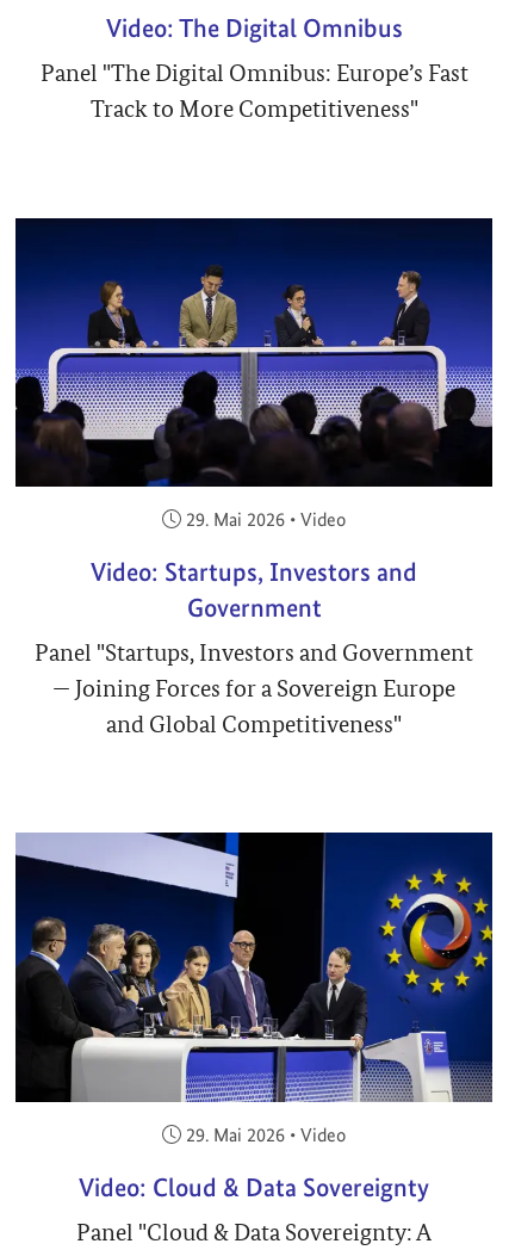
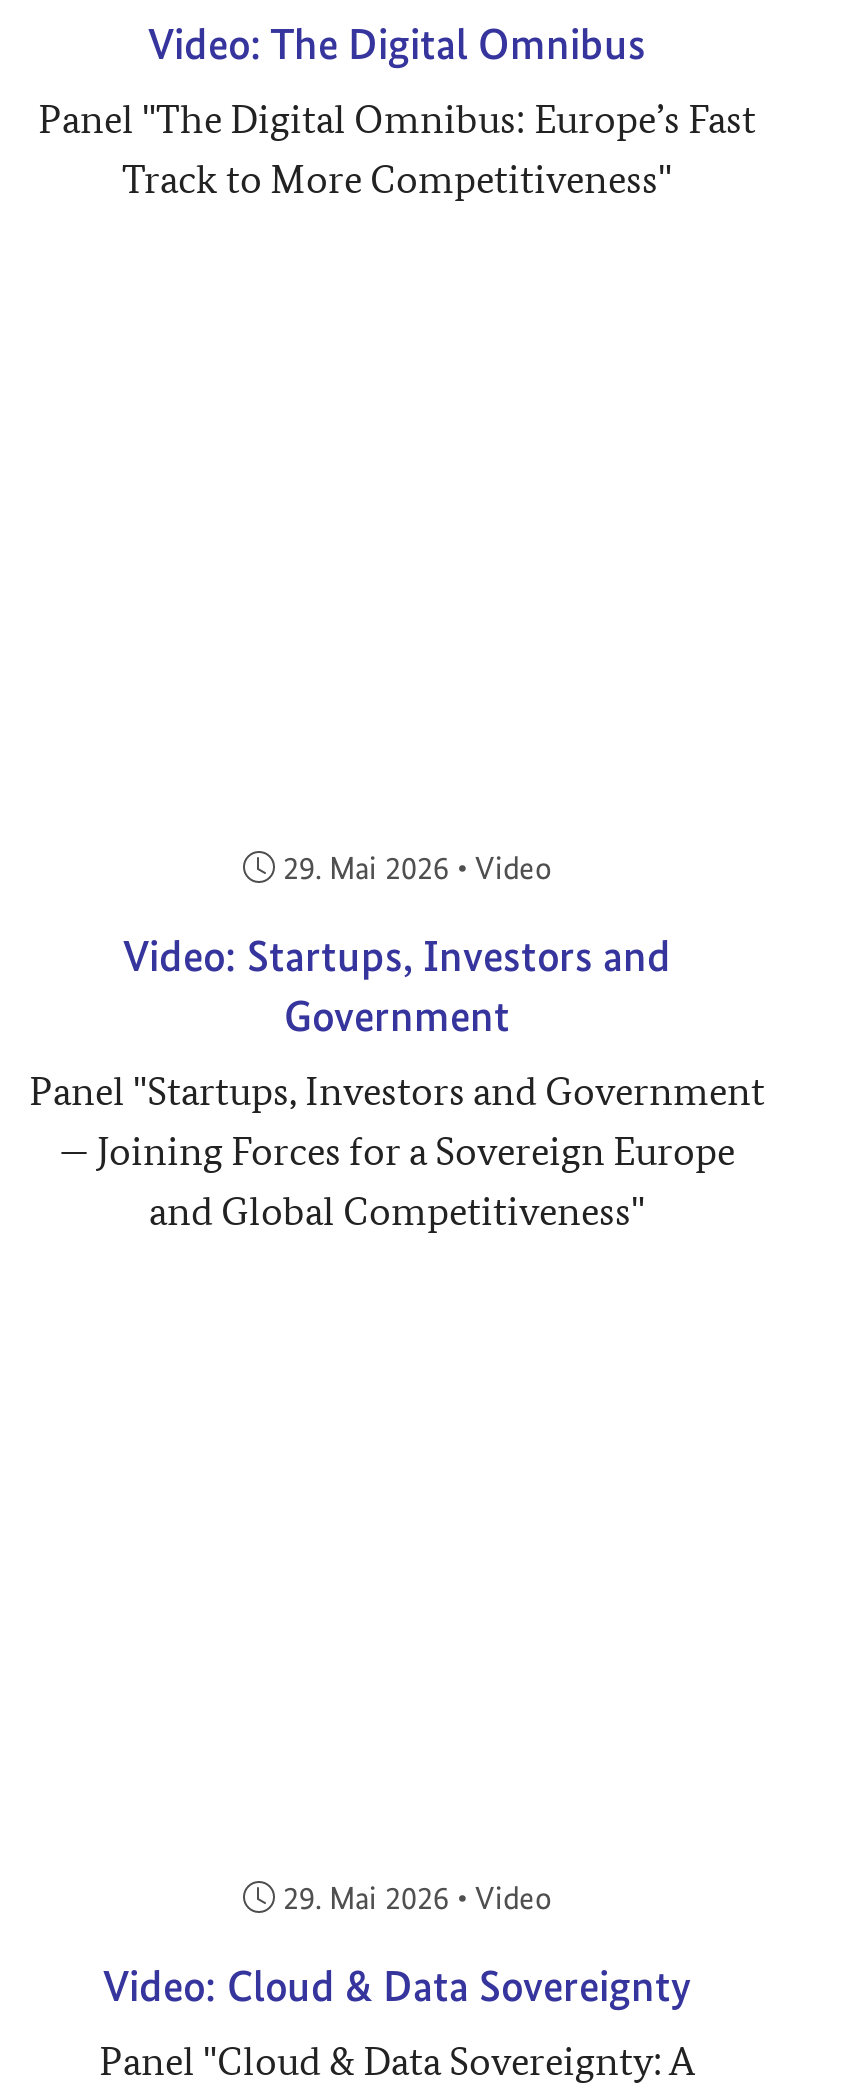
[14,217,494,488] [image] -> none
[14,831,494,1103] [image] -> none

